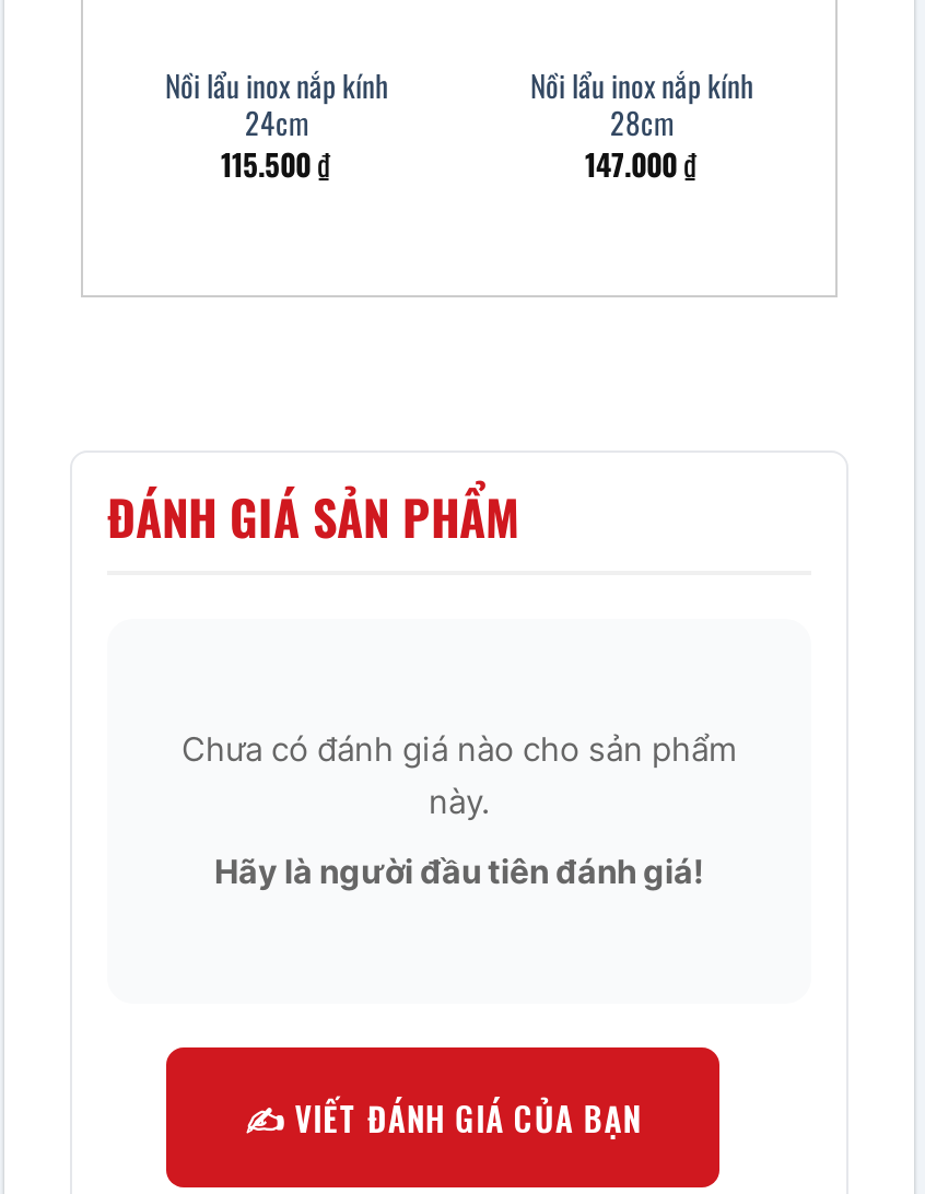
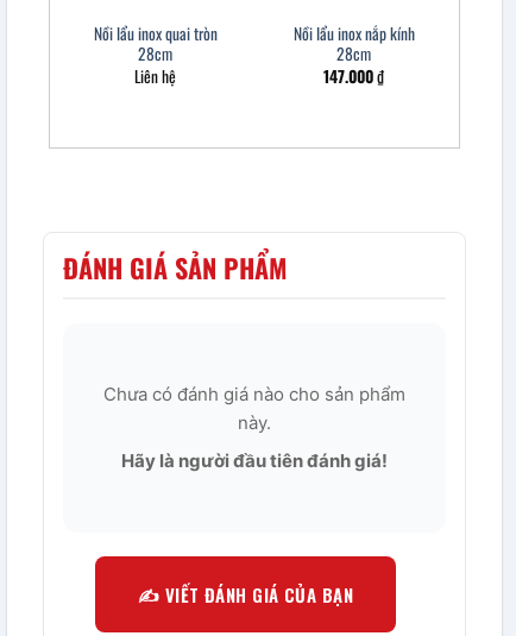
[165,64,388,185] Nồi lẩu inox nắp kính | 24cm | 115.500 ₫ -> [93,22,217,87] Nồi lẩu inox quai tròn | 28cm | Liên hệ

